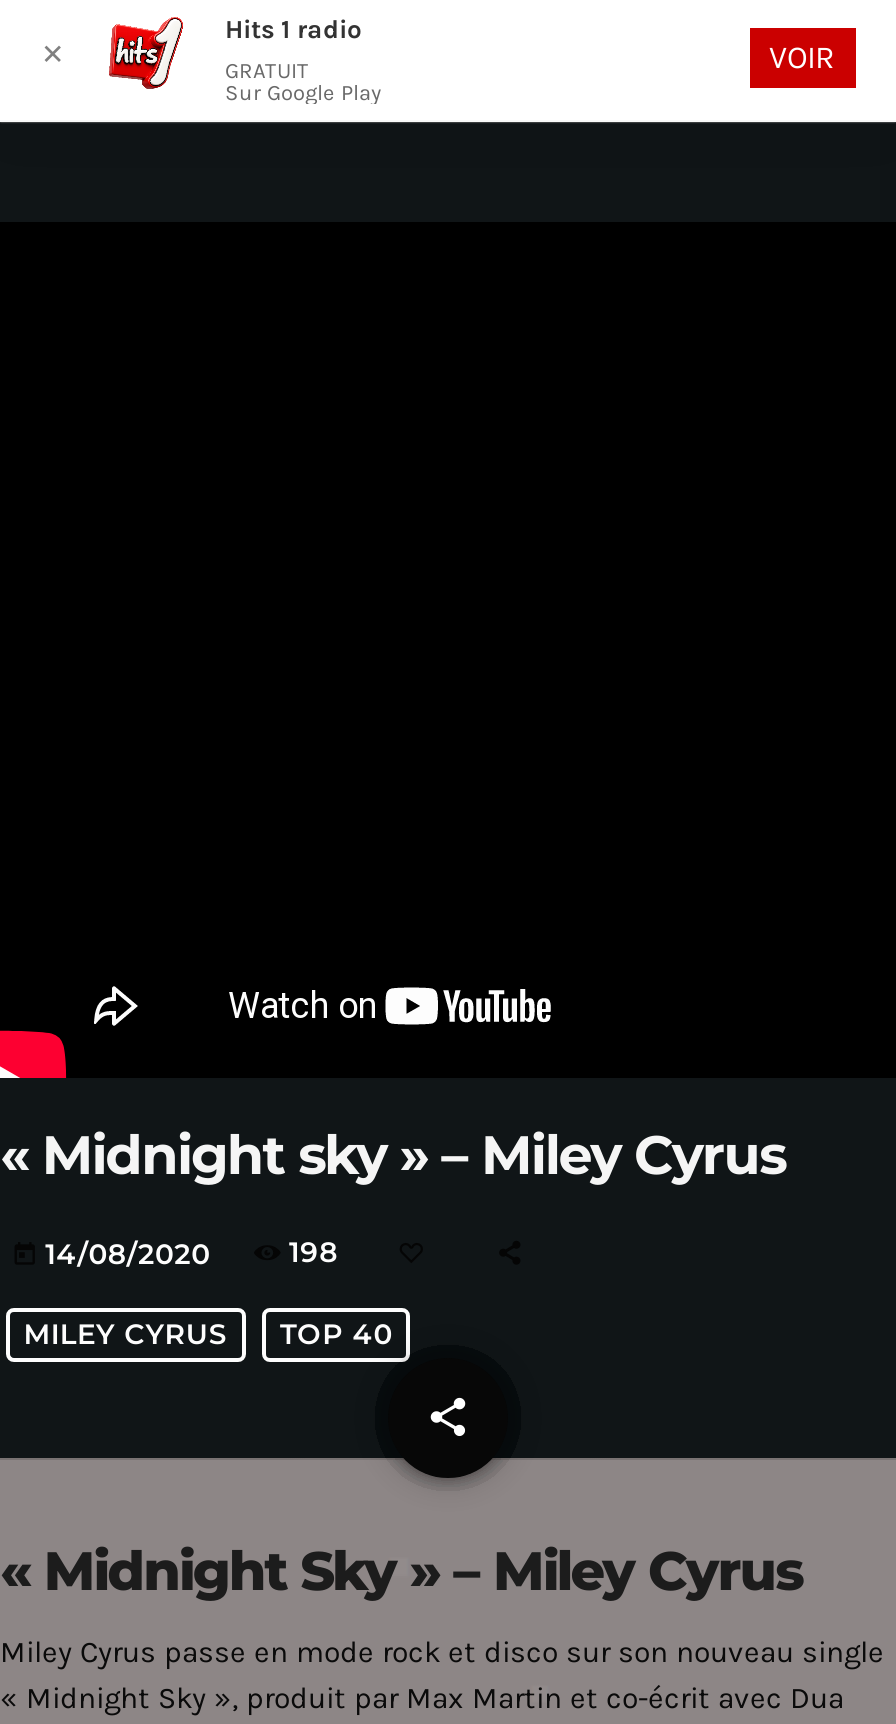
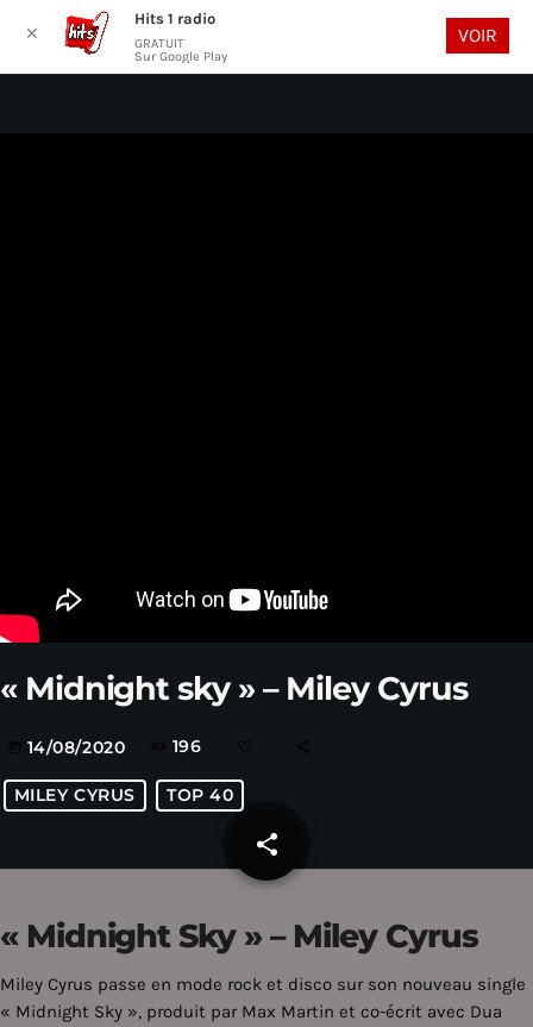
[289,1234,338,1270] 198 -> [172,736,201,757] 196

